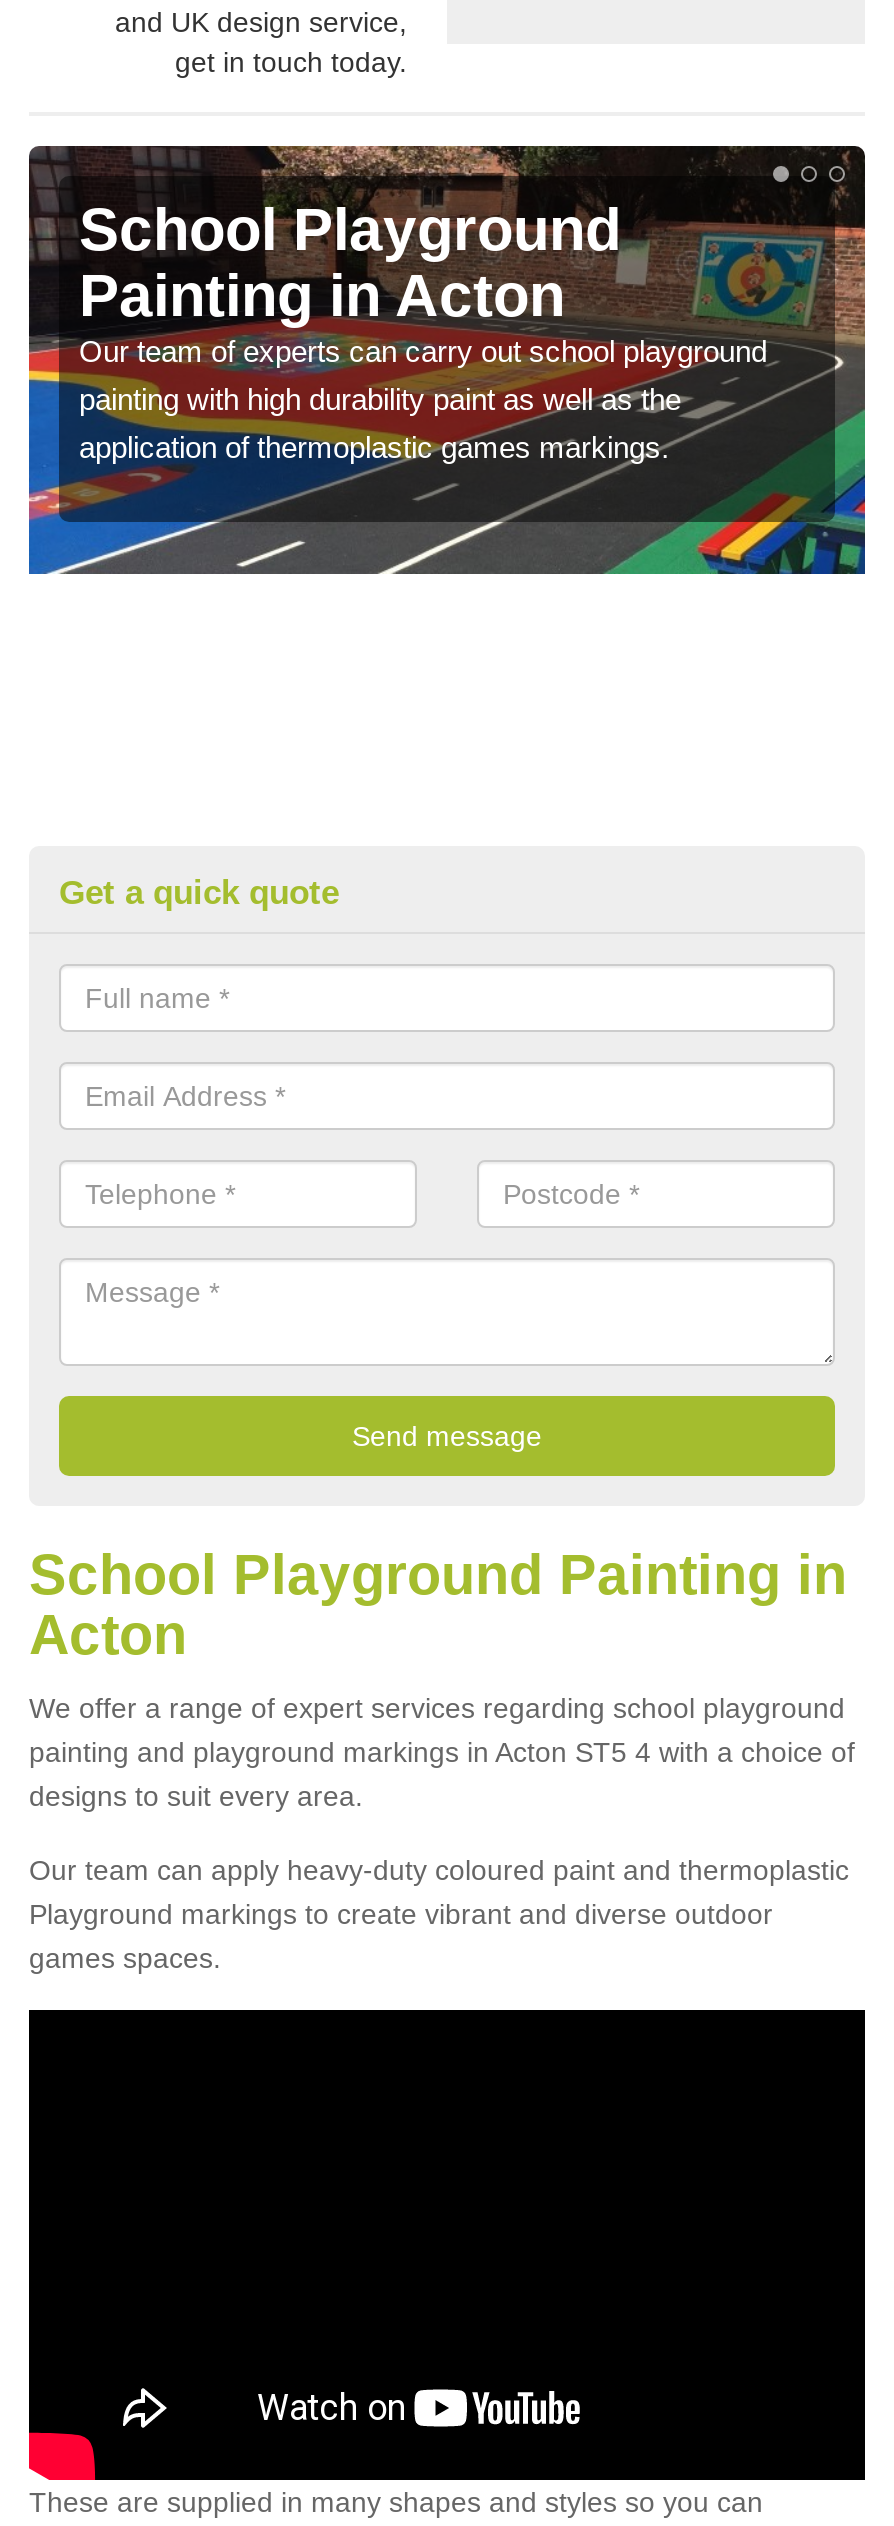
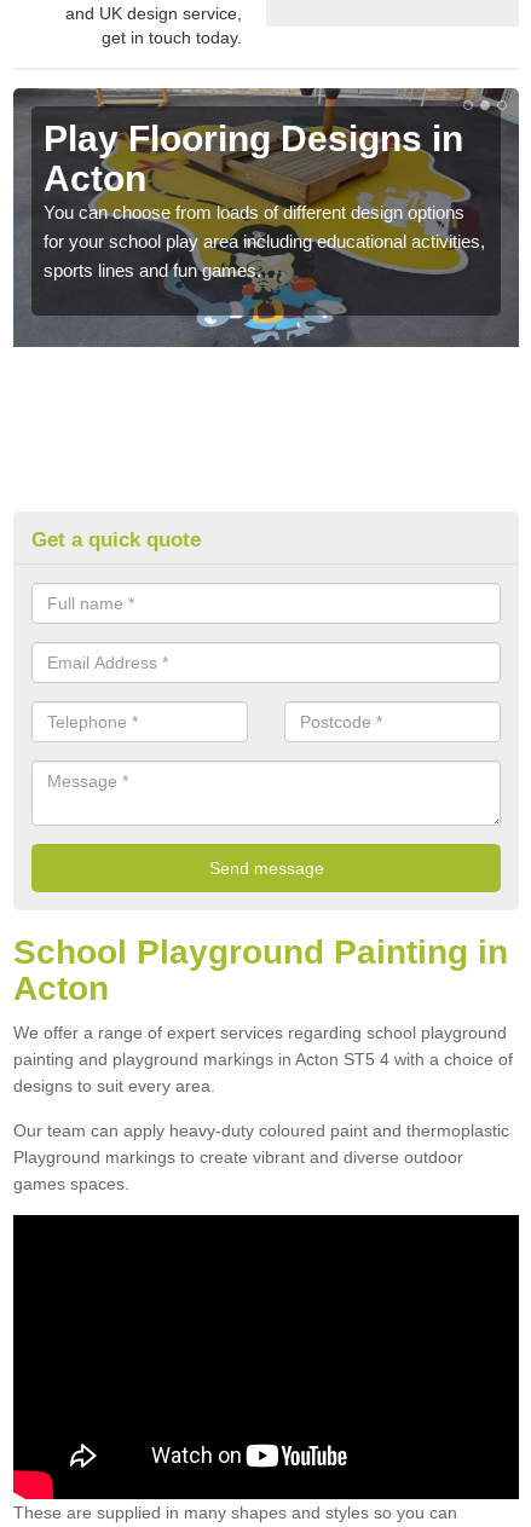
[27,144,867,574] [image] | School Playground | Painting in Acton | Our team of experts can carry out school playground | painting with high durability paint as well as the | application of thermoplastic games markings. -> [12,87,520,347] [image] | Play Flooring Designs in | Acton | You can choose from loads of different design options | for your school play area including educational activities, | sports lines and fun games.

